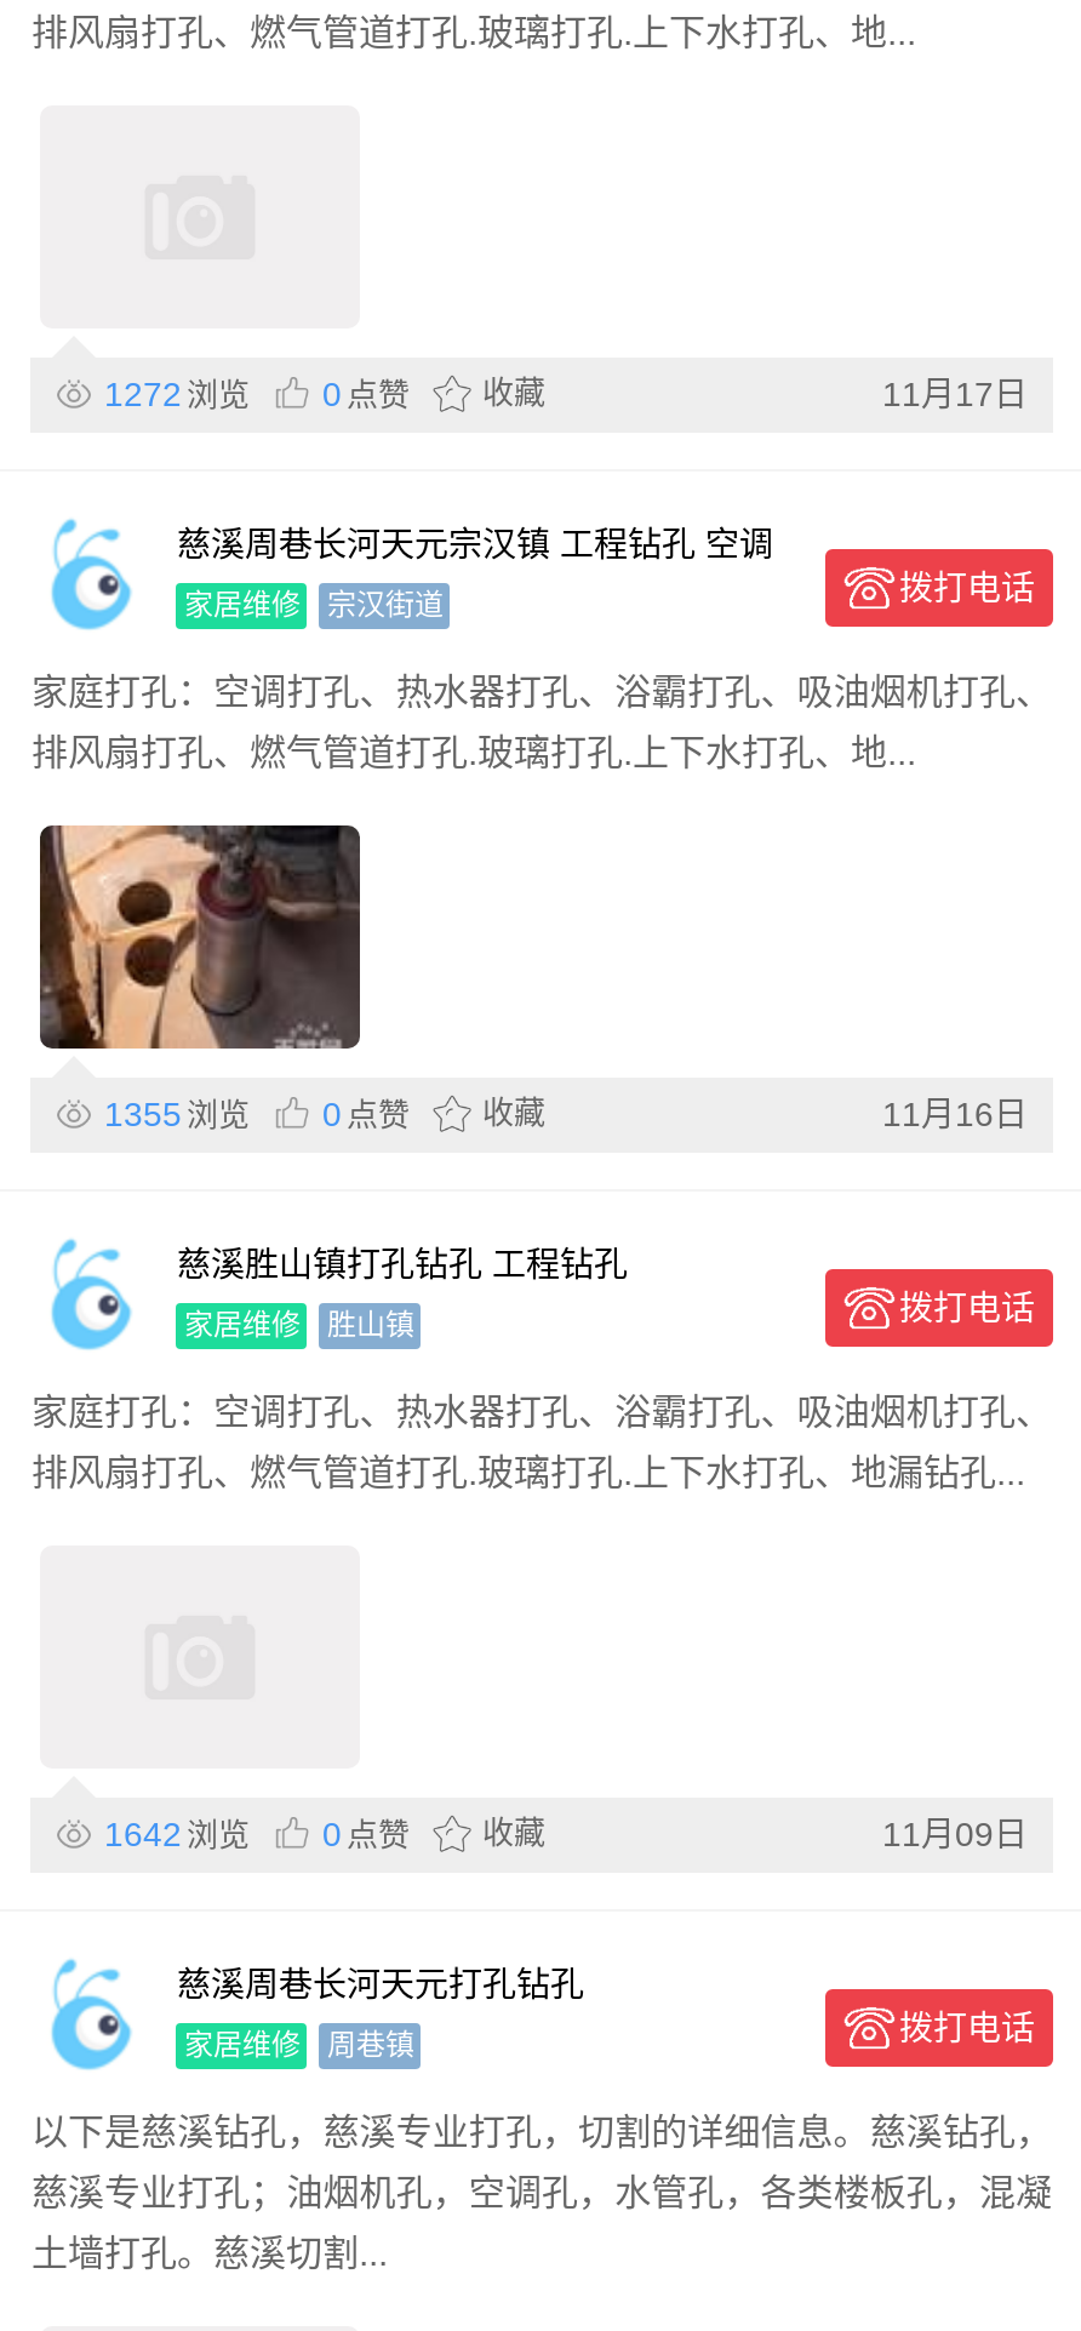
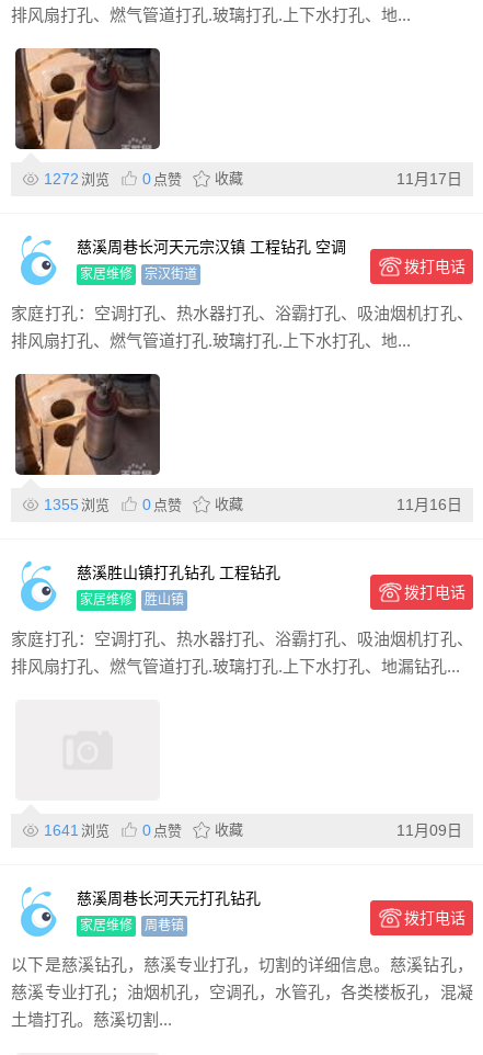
none -> [14,47,161,150] [image]
[104,1815,545,1853] 1642 浏览 0 点赞 收藏 -> [44,821,244,839] 1641 浏览 0 点赞 收藏

